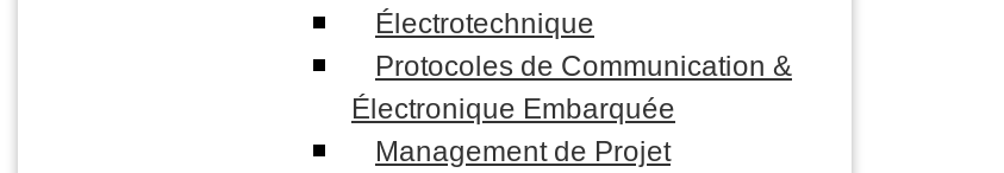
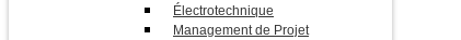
[351,49,792,125] Protocoles de Communication & | Électronique Embarquée -> none

